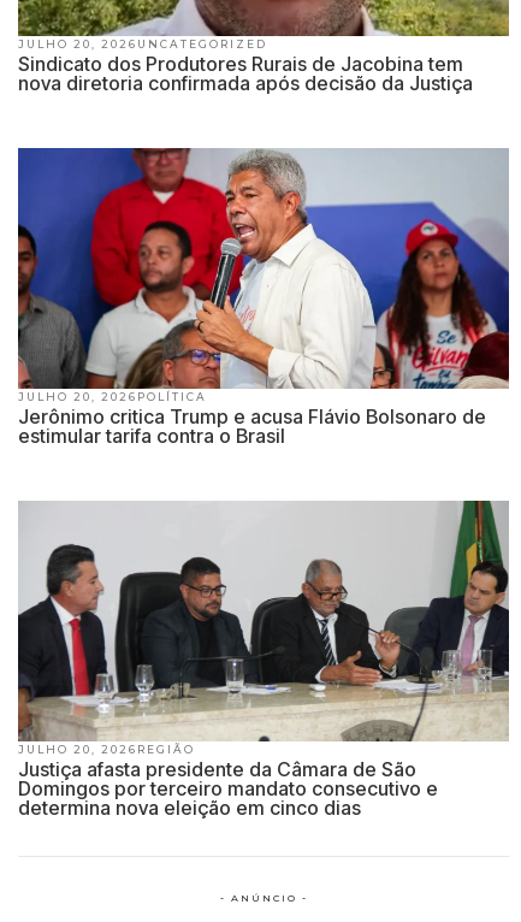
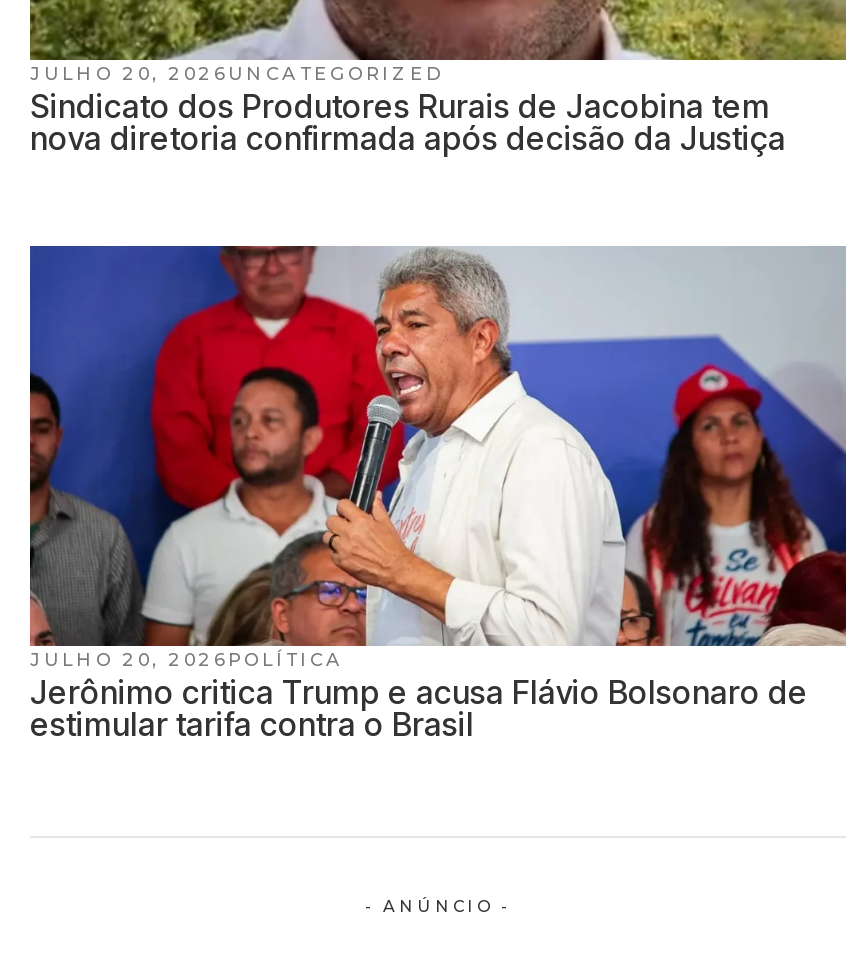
[17,501,510,820] [image] | JULHO 20, 2026 REGIÃO | Justiça afasta presidente da Câmara de São | Domingos por terceiro mandato consecutivo e | determina nova eleição em cinco dias -> none

